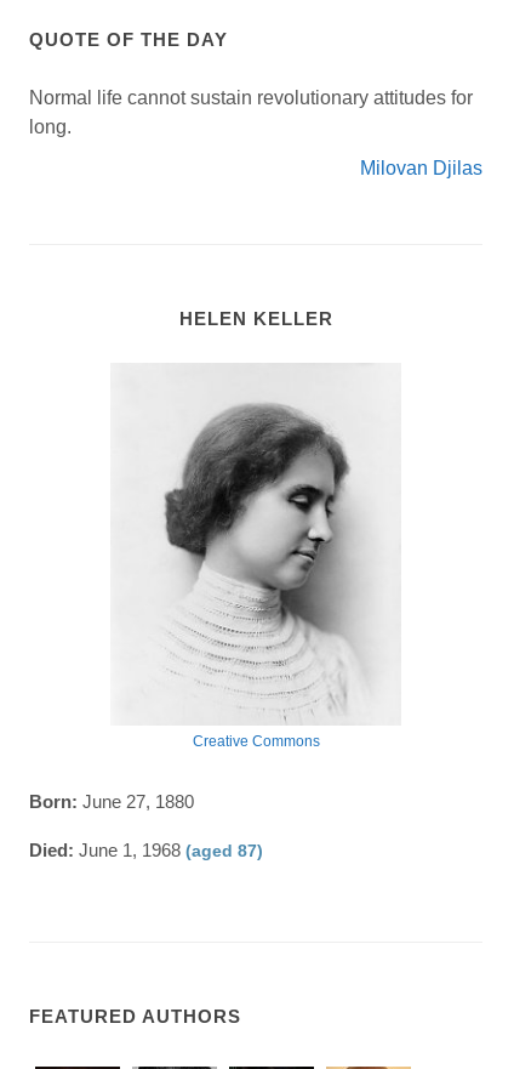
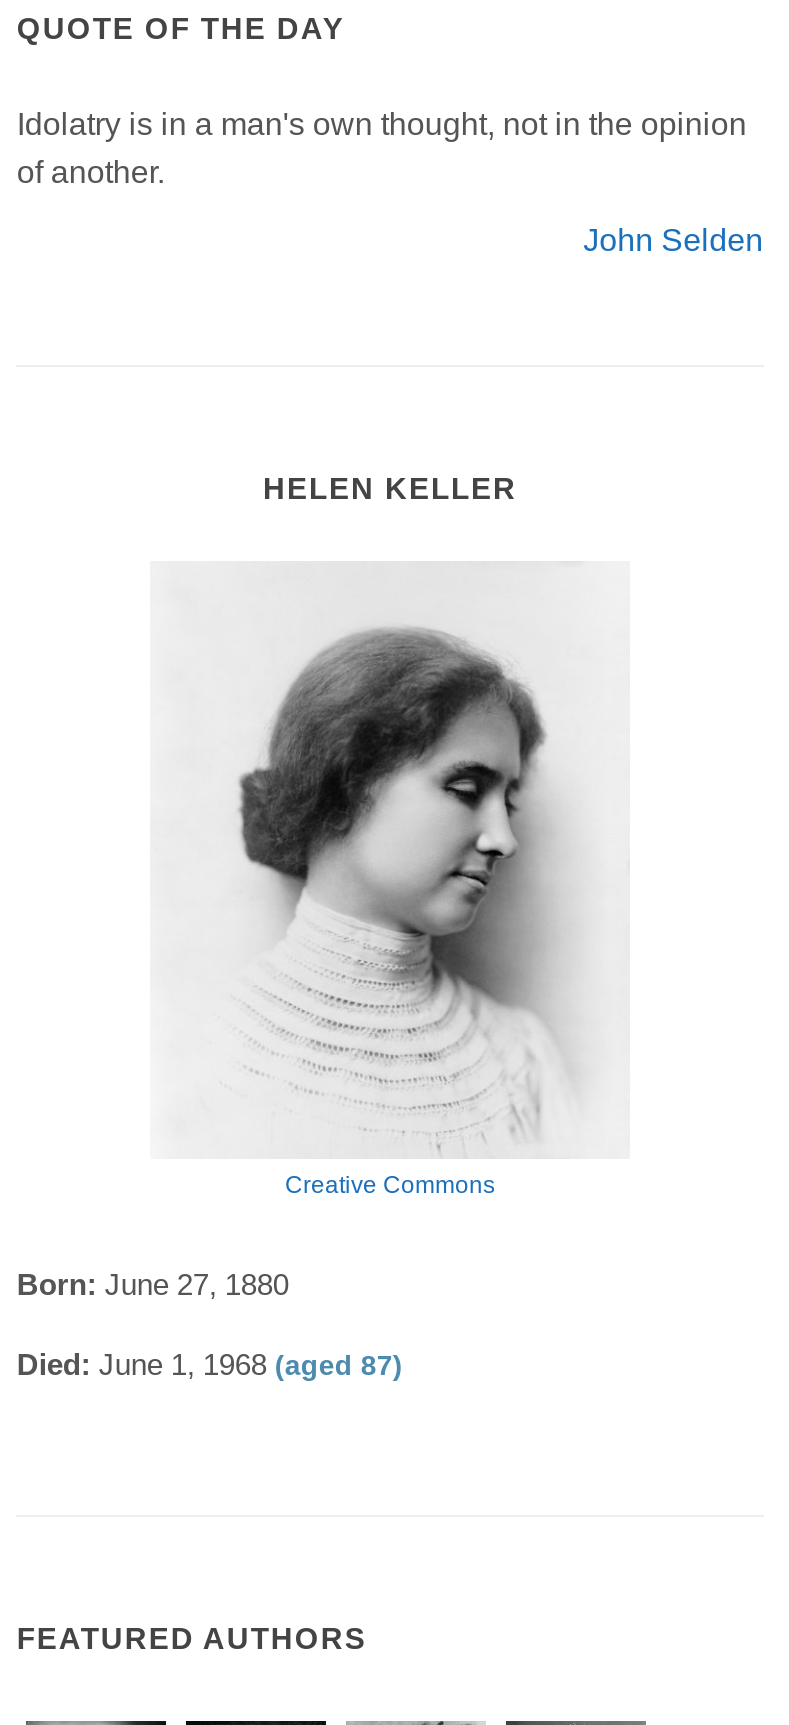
[30,87,473,137] Normal life cannot sustain revolutionary attitudes for | long. -> [17,106,747,188] Idolatry is in a man's own thought, not in the opinion | of another.
[360,157,482,178] Milovan Djilas -> [583,222,763,256] John Selden

